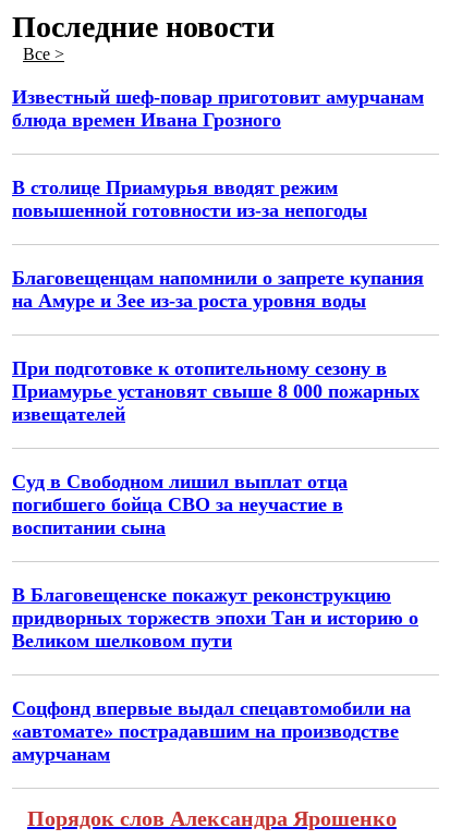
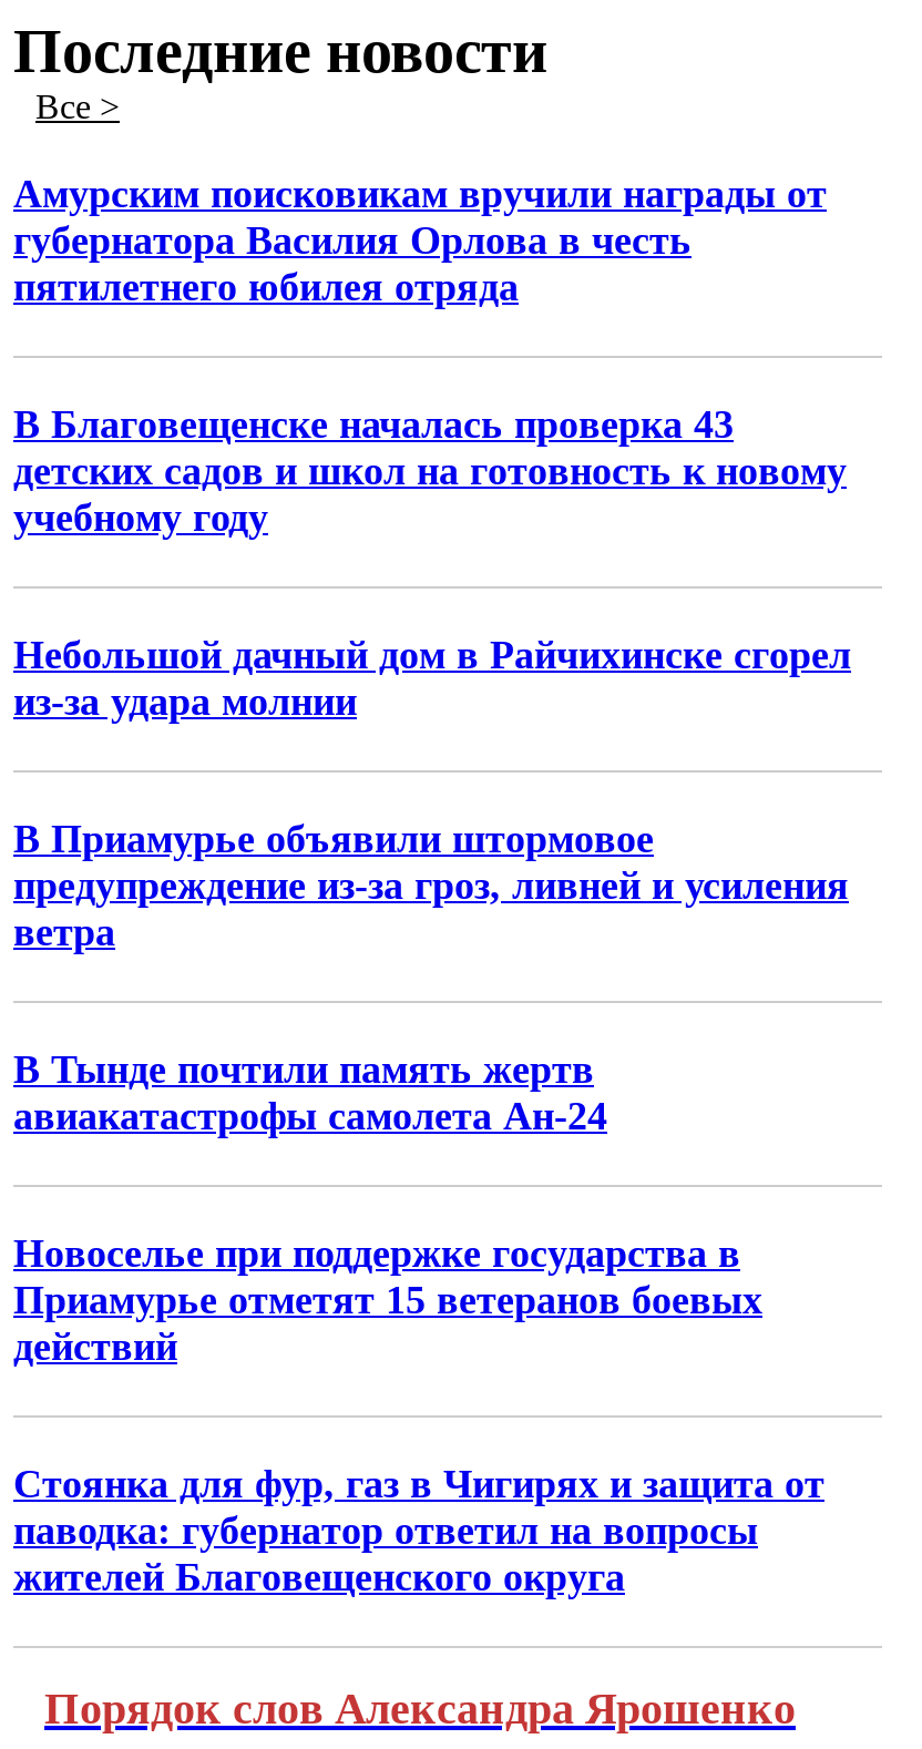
[12,86,424,131] Известный шеф-повар приготовит амурчанам | блюда времен Ивана Грозного -> [13,172,827,310] Амурским поисковикам вручили награды от | губернатора Василия Орлова в честь | пятилетнего юбилея отряда
[12,177,367,221] В столице Приамурья вводят режим | повышенной готовности из-за непогоды -> [13,403,847,540] В Благовещенске началась проверка 43 | детских садов и школ на готовность к новому | учебному году
[12,267,424,312] Благовещенцам напомнили о запрете купания | на Амуре и Зее из-за роста уровня воды -> [13,634,851,724] Небольшой дачный дом в Райчихинске сгорел | из-за удара молнии
[12,358,419,425] При подготовке к отопительному сезону в | Приамурье установят свыше 8 000 пожарных | извещателей -> [13,818,849,955] В Приамурье объявили штормовое | предупреждение из-за гроз, ливней и усиления | ветра
[12,471,348,539] Суд в Свободном лишил выплат отца | погибшего бойца СВО за неучастие в | воспитании сына -> [13,1048,607,1139] В Тынде почтили память жертв | авиакатастрофы самолета Ан-24
[12,584,418,652] В Благовещенске покажут реконструкцию | придворных торжеств эпохи Тан и историю о | Великом шелковом пути -> [13,1232,762,1369] Новоселье при поддержке государства в | Приамурье отметят 15 ветеранов боевых | действий
[12,698,411,765] Соцфонд впервые выдал спецавтомобили на | «автомате» пострадавшим на производстве | амурчанам -> [13,1463,824,1600] Стоянка для фур, газ в Чигирях и защита от | паводка: губернатор ответил на вопросы | жителей Благовещенского округа

